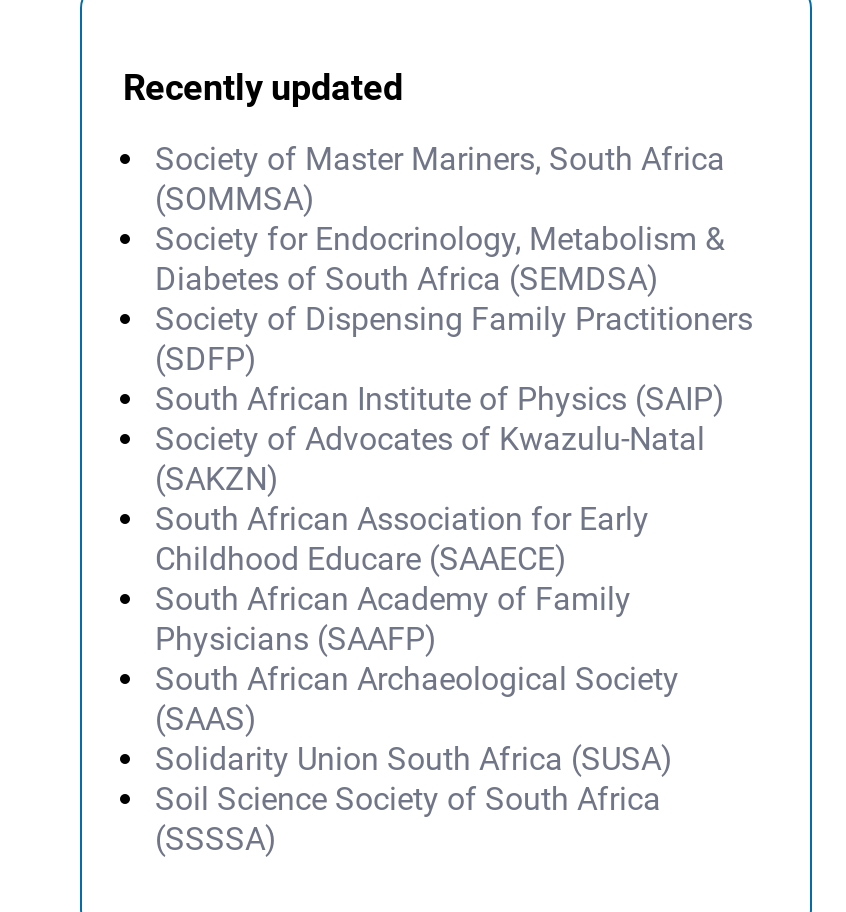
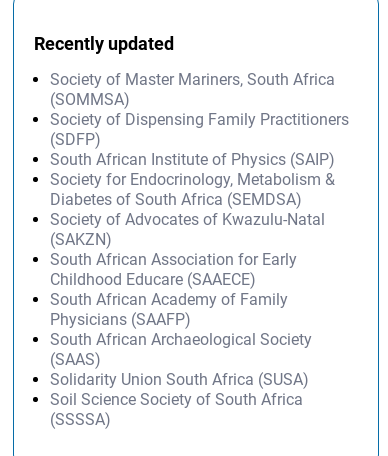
moved [155,219,725,297] -> [50,169,335,208]: Society for Endocrinology, Metabolism & | Diabetes of South Africa (SEMDSA)
moved [155,299,753,417] -> [50,109,349,168]: Society of Dispensing Family Practitioners | (SDFP) | South African Institute of Physics (SAIP)

